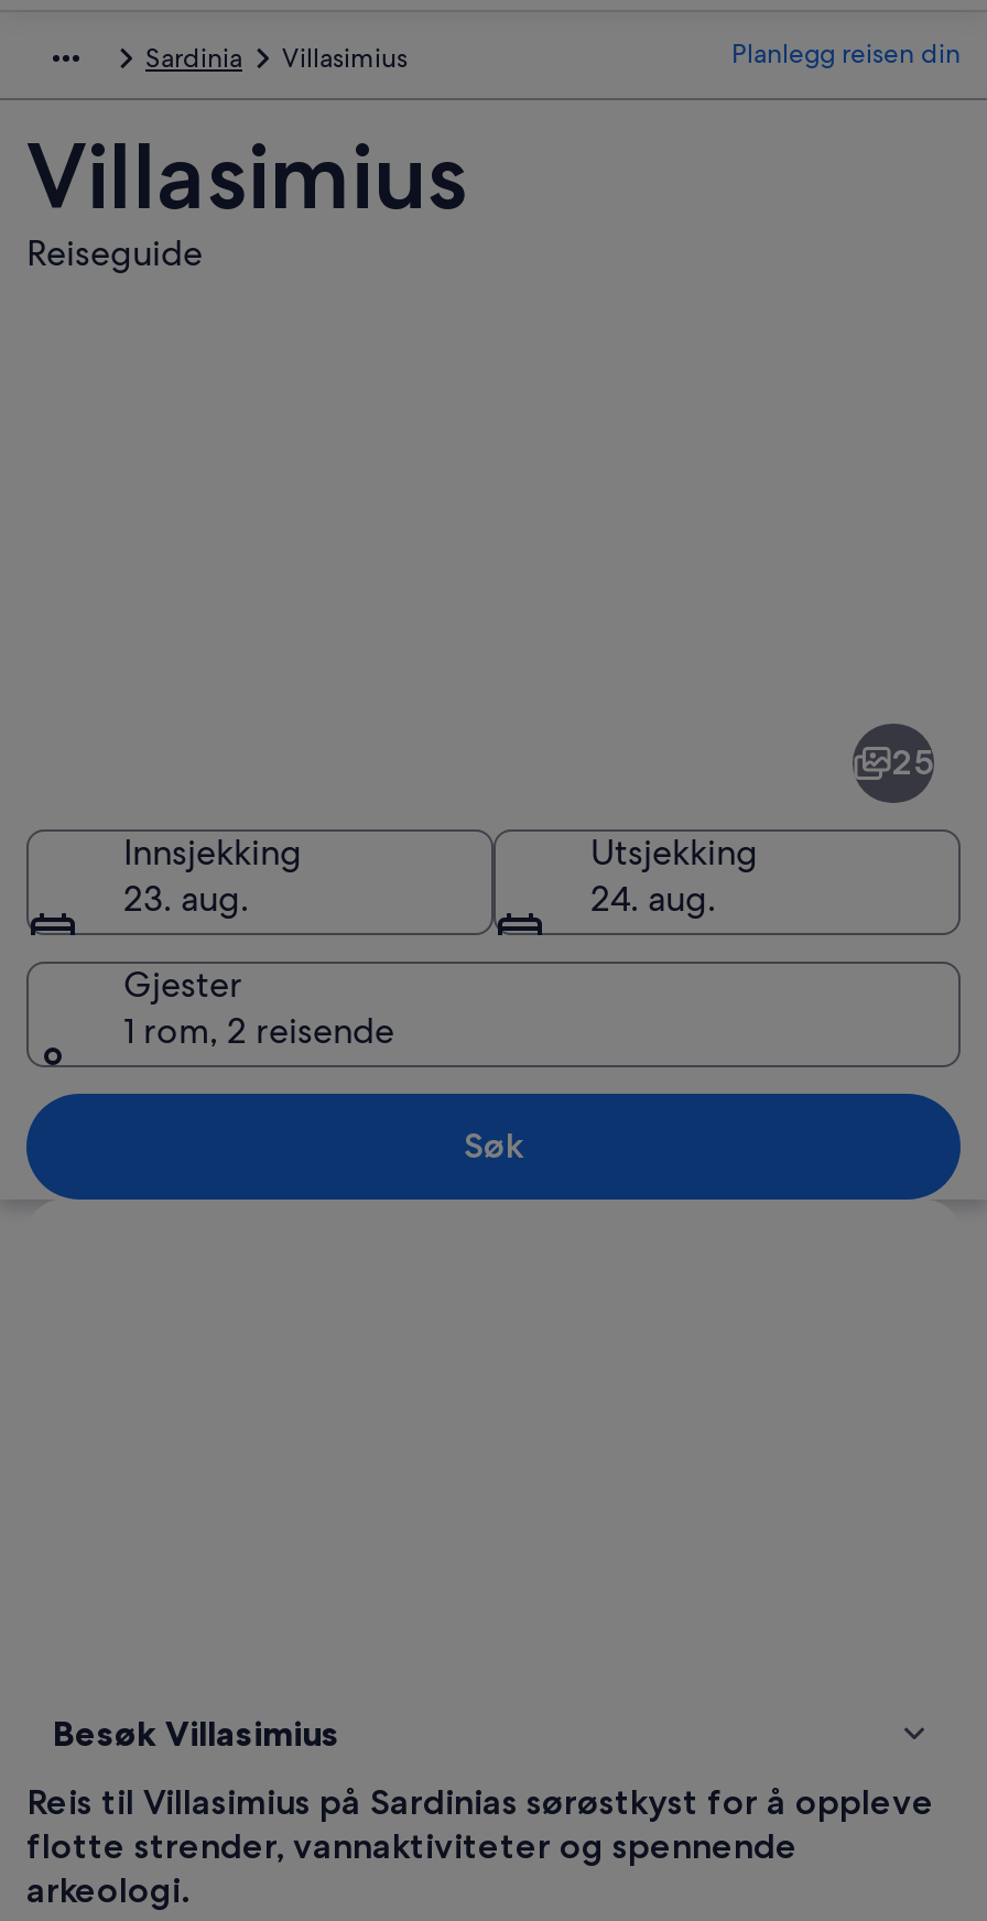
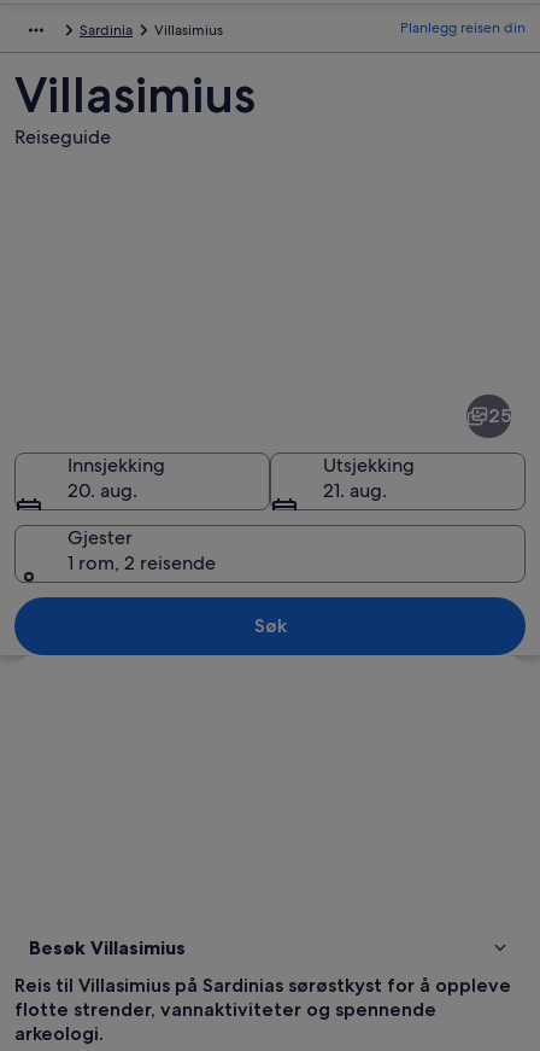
[123,875,249,921] 23. aug. -> [67,477,137,503] 20. aug.
[590,875,716,921] 24. aug. -> [323,477,387,503] 21. aug.

